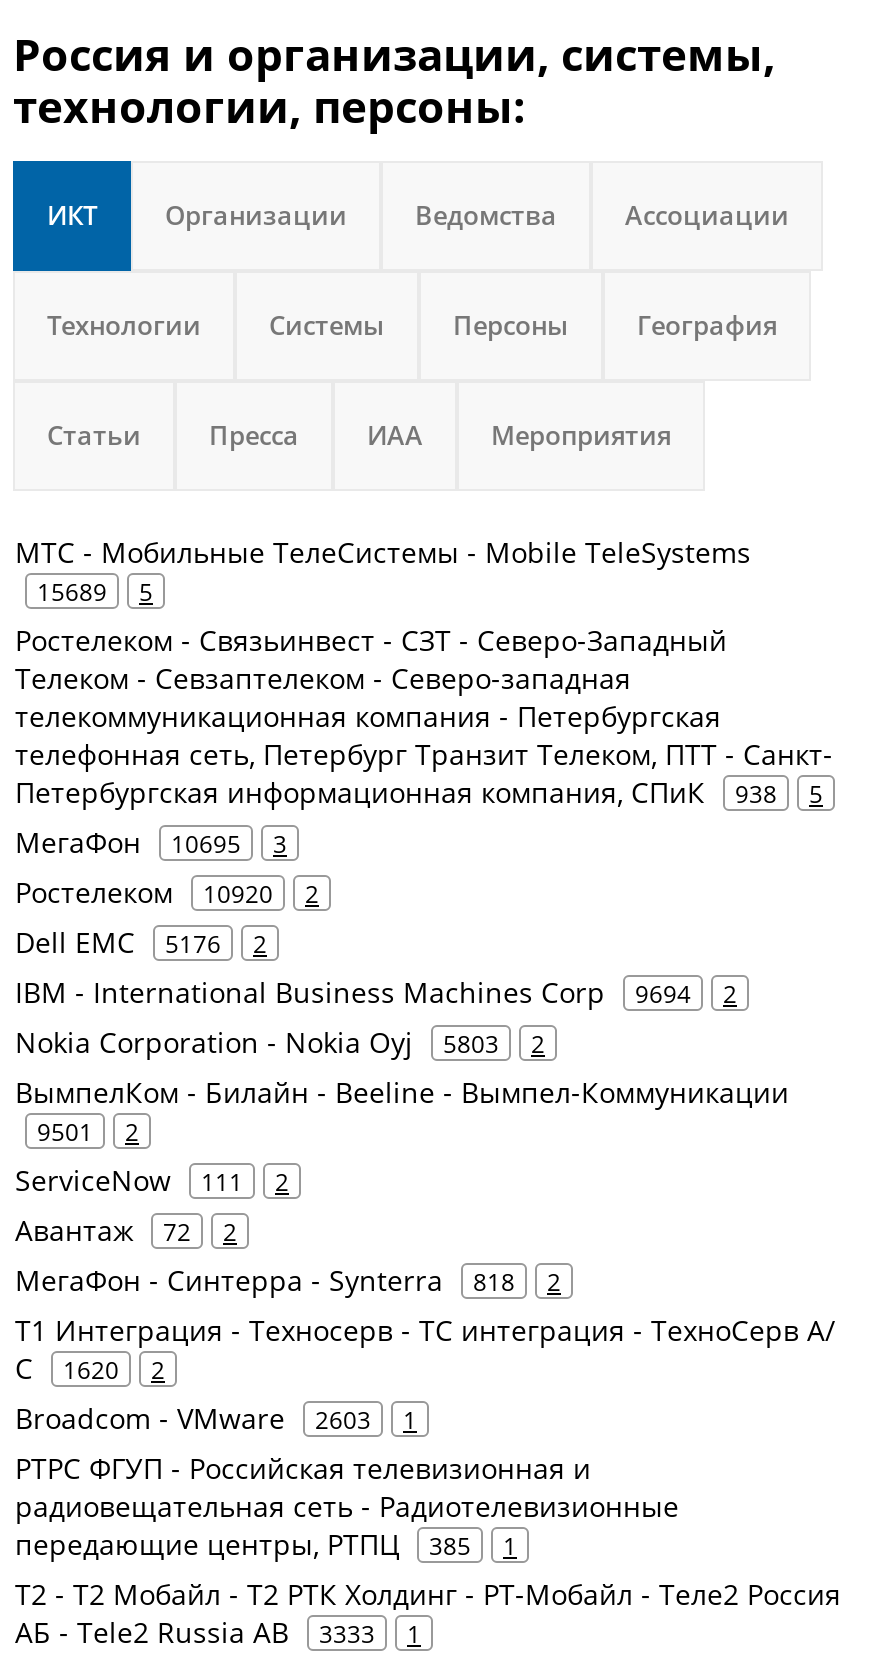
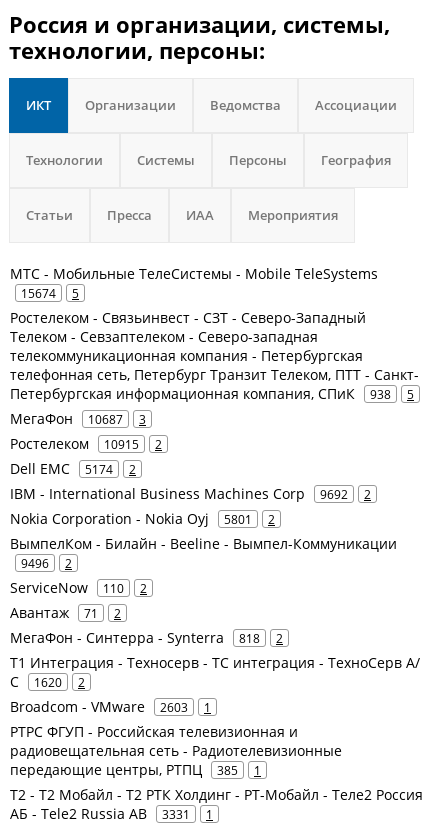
[37,575,153,607] 15689 5 -> [21,285,79,301] 15674 5
[15,823,287,861] МегаФон 10695 3 -> [10,409,146,428] МегаФон 10687 3
[15,873,319,911] Ростелеком 10920 2 -> [10,434,162,453] Ростелеком 10915 2
[15,923,267,961] Dell EMC 5176 2 -> [10,459,136,478] Dell EMC 5174 2
[15,973,737,1011] IBM - International Business Machines Corp 9694 2 -> [10,484,371,503] IBM - International Business Machines Corp 9692 2
[15,1023,545,1061] Nokia Corporation - Nokia Oyj 5803 2 -> [10,509,275,528] Nokia Corporation - Nokia Oyj 5801 2
[37,1115,139,1147] 9501 2 -> [21,555,72,571] 9496 2
[15,1161,289,1199] ServiceNow 111 2 -> [10,578,147,597] ServiceNow 110 2
[15,1211,237,1249] Авантаж 72 2 -> [10,603,121,622] Авантаж 71 2
[319,1617,375,1649] 3333 -> [162,806,190,822] 3331

